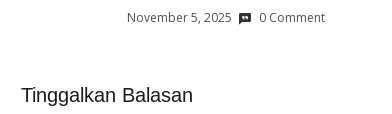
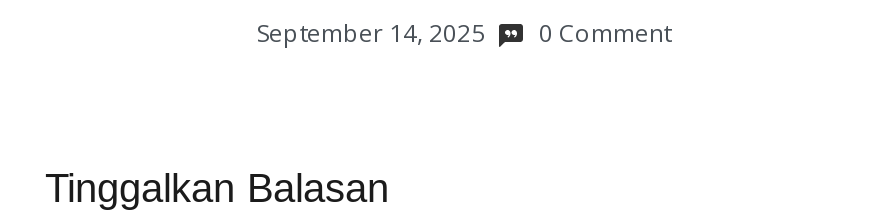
[127,9,325,26] November 5, 2025 0 Comment -> [257,15,671,49] September 14, 2025 0 Comment

